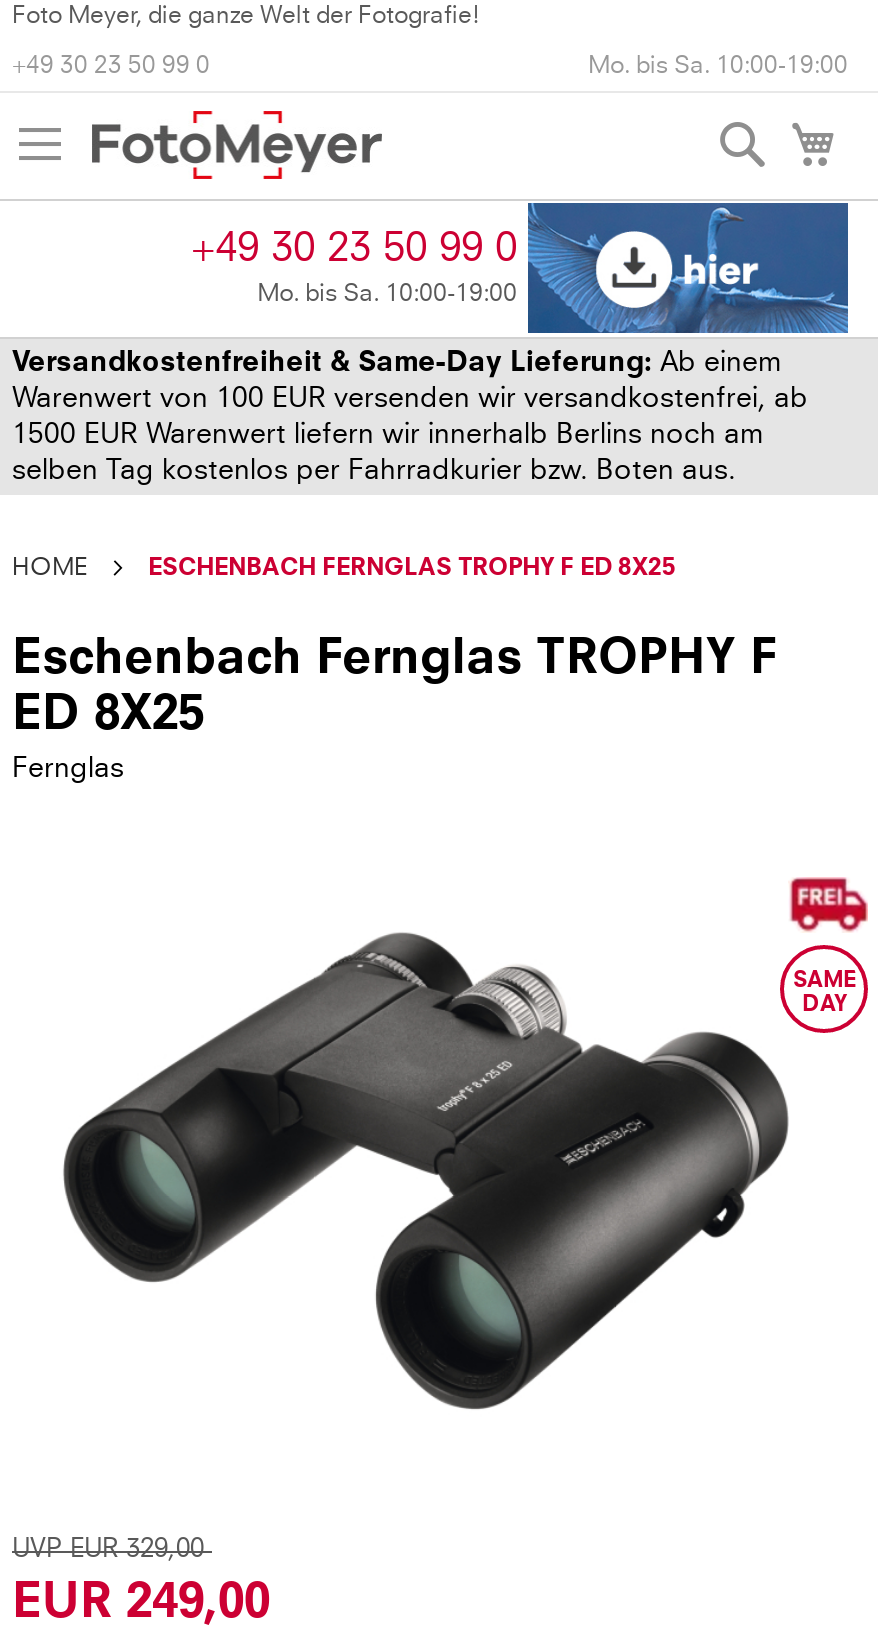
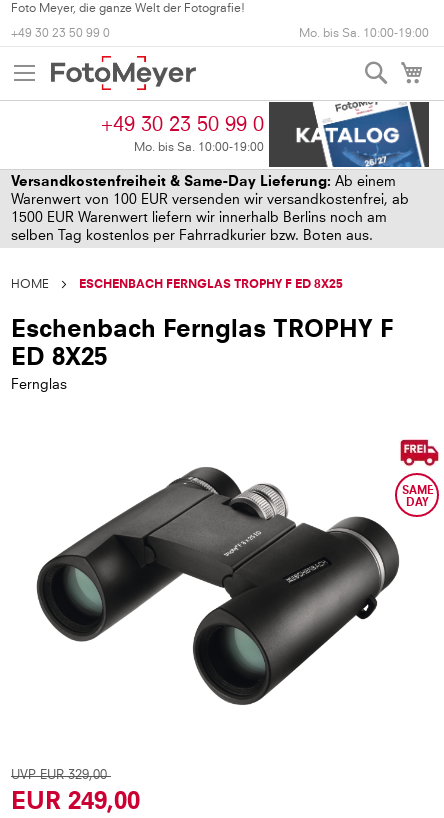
[526,201,850,335] [image] -> [268,101,430,168] [image]

